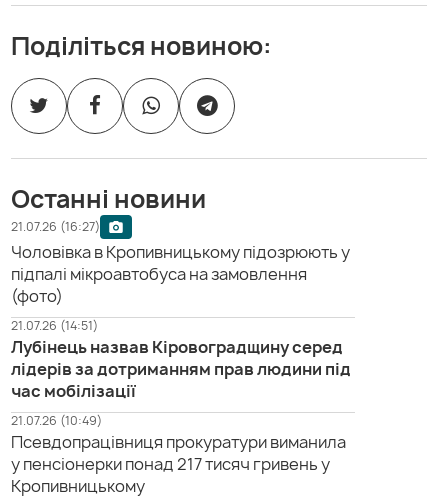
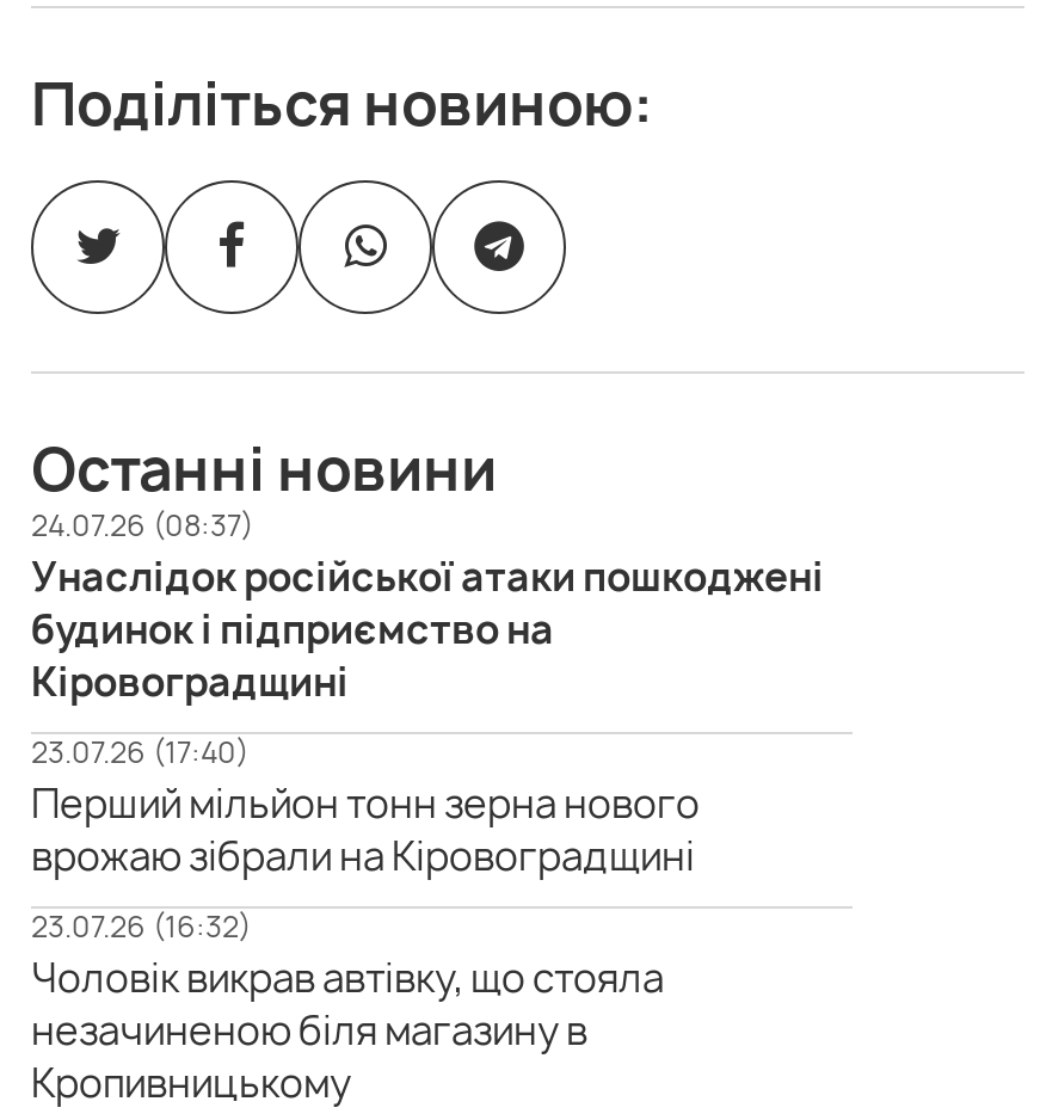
[11,218,350,307] 21.07.26 (16:27) | Чоловівка в Кропивницькому підозрюють у | підпалі мікроавтобуса на замовлення | (фото) -> [31,505,824,708] 24.07.26 (08:37) | Унаслідок російської атаки пошкоджені | будинок і підприємство на | Кіровоградщині
[11,317,351,402] 21.07.26 (14:51) | Лубінець назвав Кіровоградщину серед | лідерів за дотриманням прав людини під | час мобілізації -> [31,732,700,882] 23.07.26 (17:40) | Перший мільйон тонн зерна нового | врожаю зібрали на Кіровоградщині
[11,412,346,475] 21.07.26 (10:49) | Псевдопрацівниця прокуратури виманила | у пенсіонерки понад 217 тисяч гривень у -> [31,906,664,1057] 23.07.26 (16:32) | Чоловік викрав автівку, що стояла | незачиненою біля магазину в

